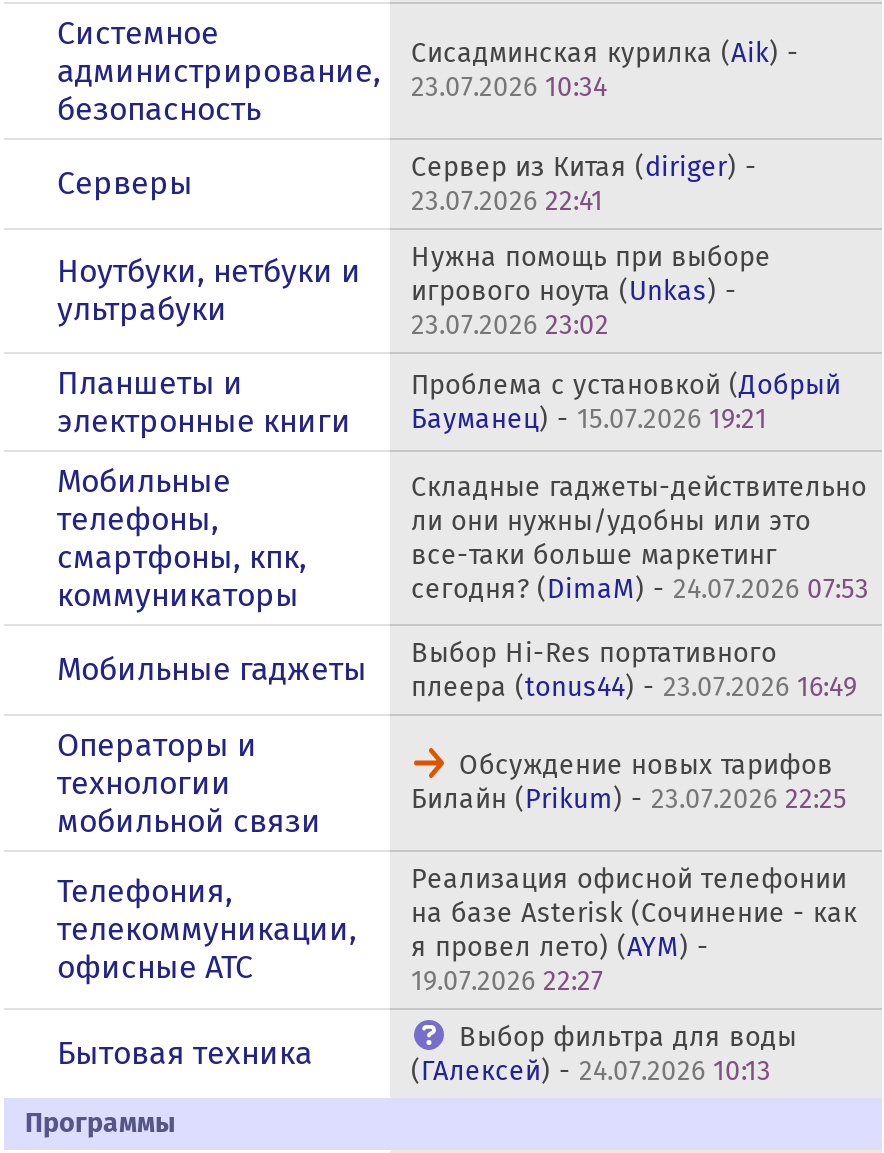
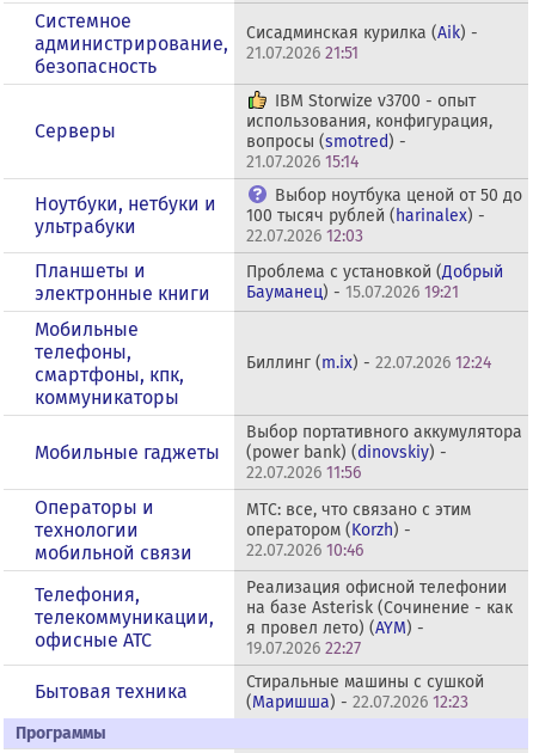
[57,36,799,104] администрирование, 23.07.2026 10:34 Сисадминская курилка (Aik) - -> [35,23,479,63] администрирование, 21.07.2026 21:51 Сисадминская курилка (Aik) -
[411,150,757,218] Сервер из Китая (diriger) - | 23.07.2026 22:41 -> [247,91,493,172] IBM Storwize v3700 - опыт | использования, конфигурация, | вопросы (smotred) - | 21.07.2026 15:14
[411,240,771,342] Нужна помощь при выборе | игрового ноута (Unkas) - | 23.07.2026 23:02 -> [247,185,523,246] Выбор ноутбука ценой от 50 до | 100 тысяч рублей (harinalex) - | 22.07.2026 12:03
[411,470,869,606] Складные гаджеты-действительно | ли они нужны/удобны или это | все-таки больше маркетинг | сегодня? (DimaM) - 24.07.2026 07:53 -> [247,353,492,373] Биллинг (m.ix) - 22.07.2026 12:24
[411,636,857,704] Выбор Hi-Res портативного | плеера (tonus44) - 23.07.2026 16:49 -> [247,422,523,483] Выбор портативного аккумулятора | (power bank) (dinovskiy) - | 22.07.2026 11:56
[411,748,847,816] Обсуждение новых тарифов | Билайн (Prikum) - 23.07.2026 22:25 -> [247,500,471,561] МТС: все, что связано с этим | оператором (Korzh) - | 22.07.2026 10:46
[411,1020,797,1088] Выбор фильтра для воды | (ГАлексей) - 24.07.2026 10:13 -> [247,672,485,712] Стиральные машины с сушкой | (Маришша) - 22.07.2026 12:23

